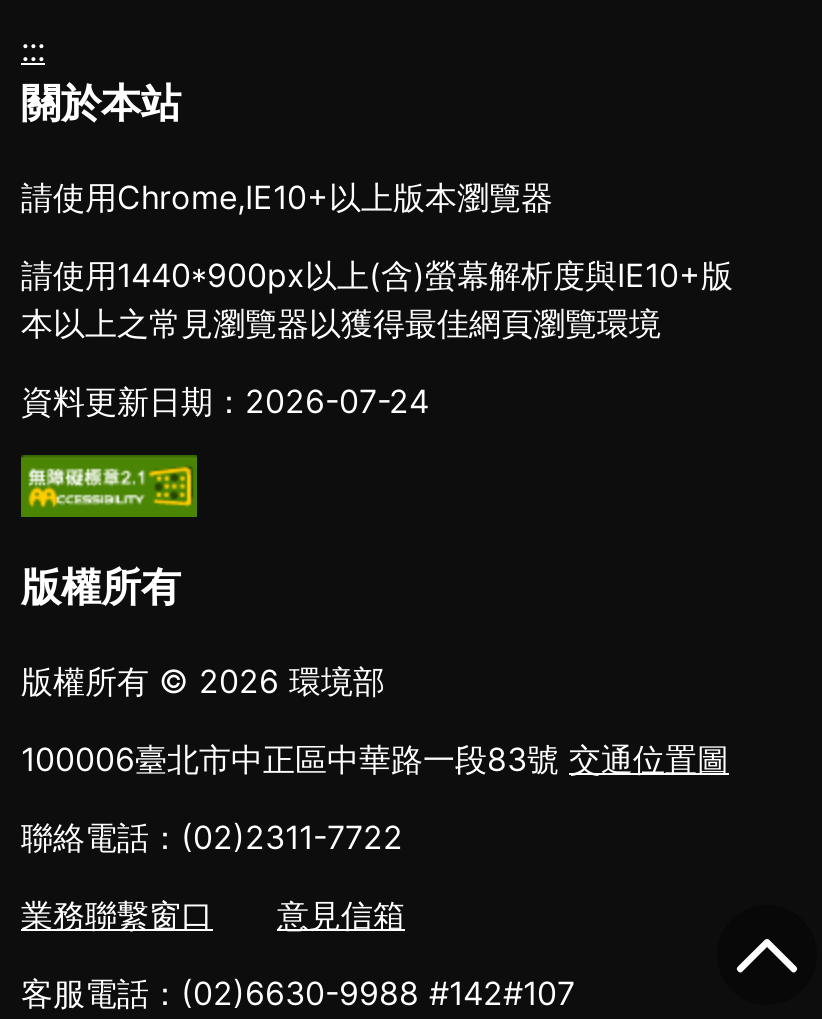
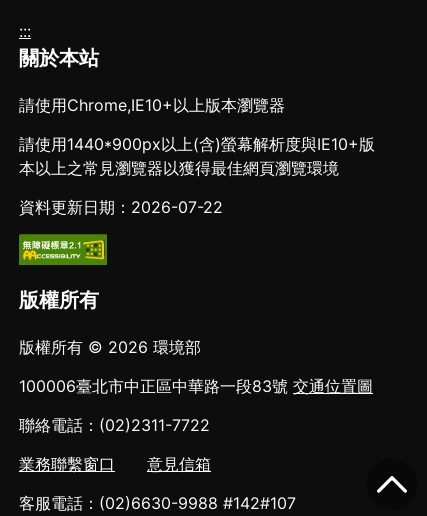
[21,381,429,421] 資料更新日期：2026-07-24 -> [19,197,223,217] 資料更新日期：2026-07-22

